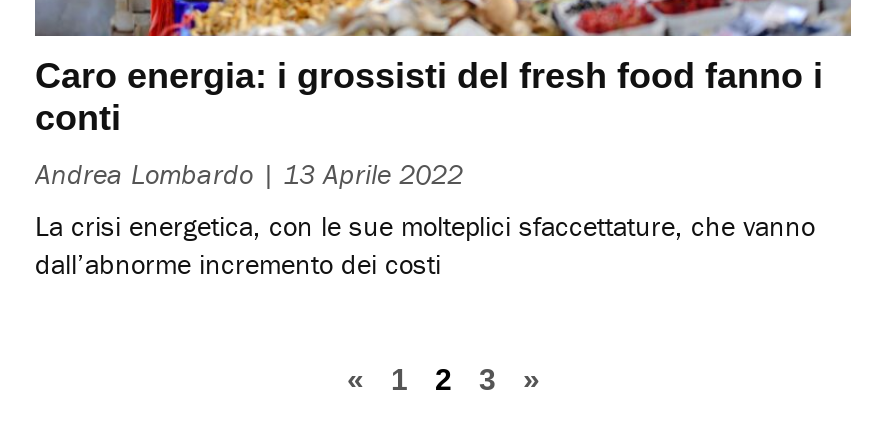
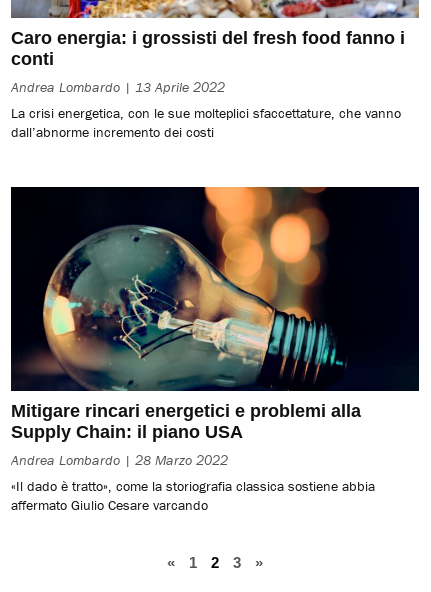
none -> [11,186,419,514] [image] | Mitigare rincari energetici e problemi alla | Supply Chain: il piano USA | Andrea Lombardo 28 Marzo 2022 | «Il dado è tratto», come la storiografia classica sostiene abbia | affermato Giulio Cesare varcando

